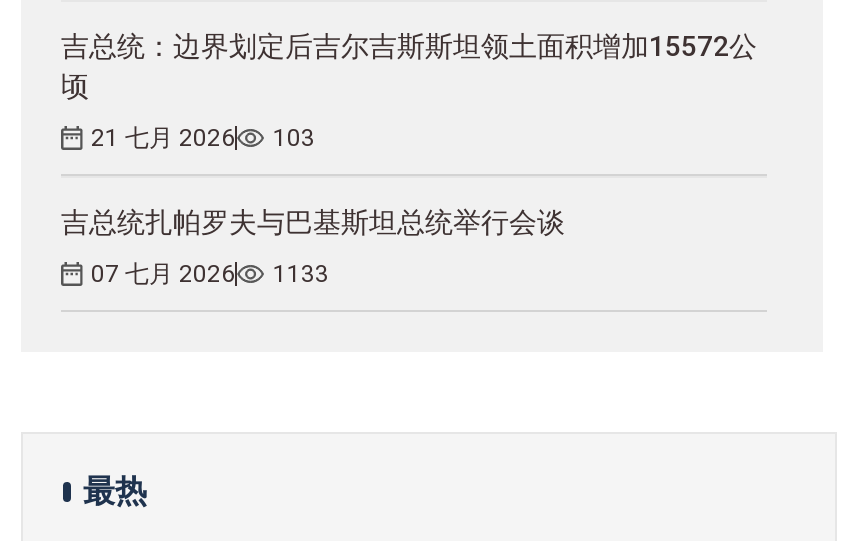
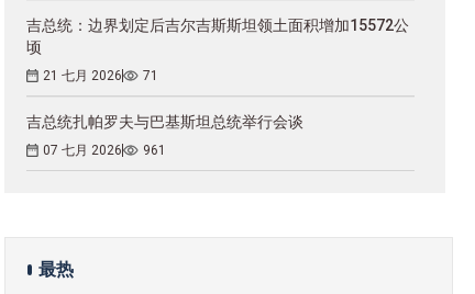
[91,124,315,152] 21 七月 2026 103 -> [43,68,158,84] 21 七月 2026 71
[91,260,329,288] 07 七月 2026 1133 -> [43,143,166,158] 07 七月 2026 961

